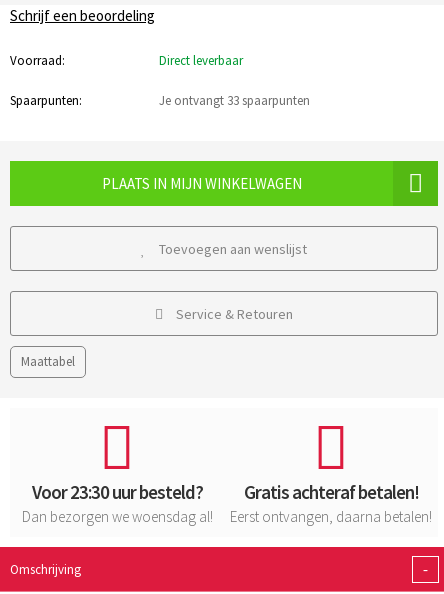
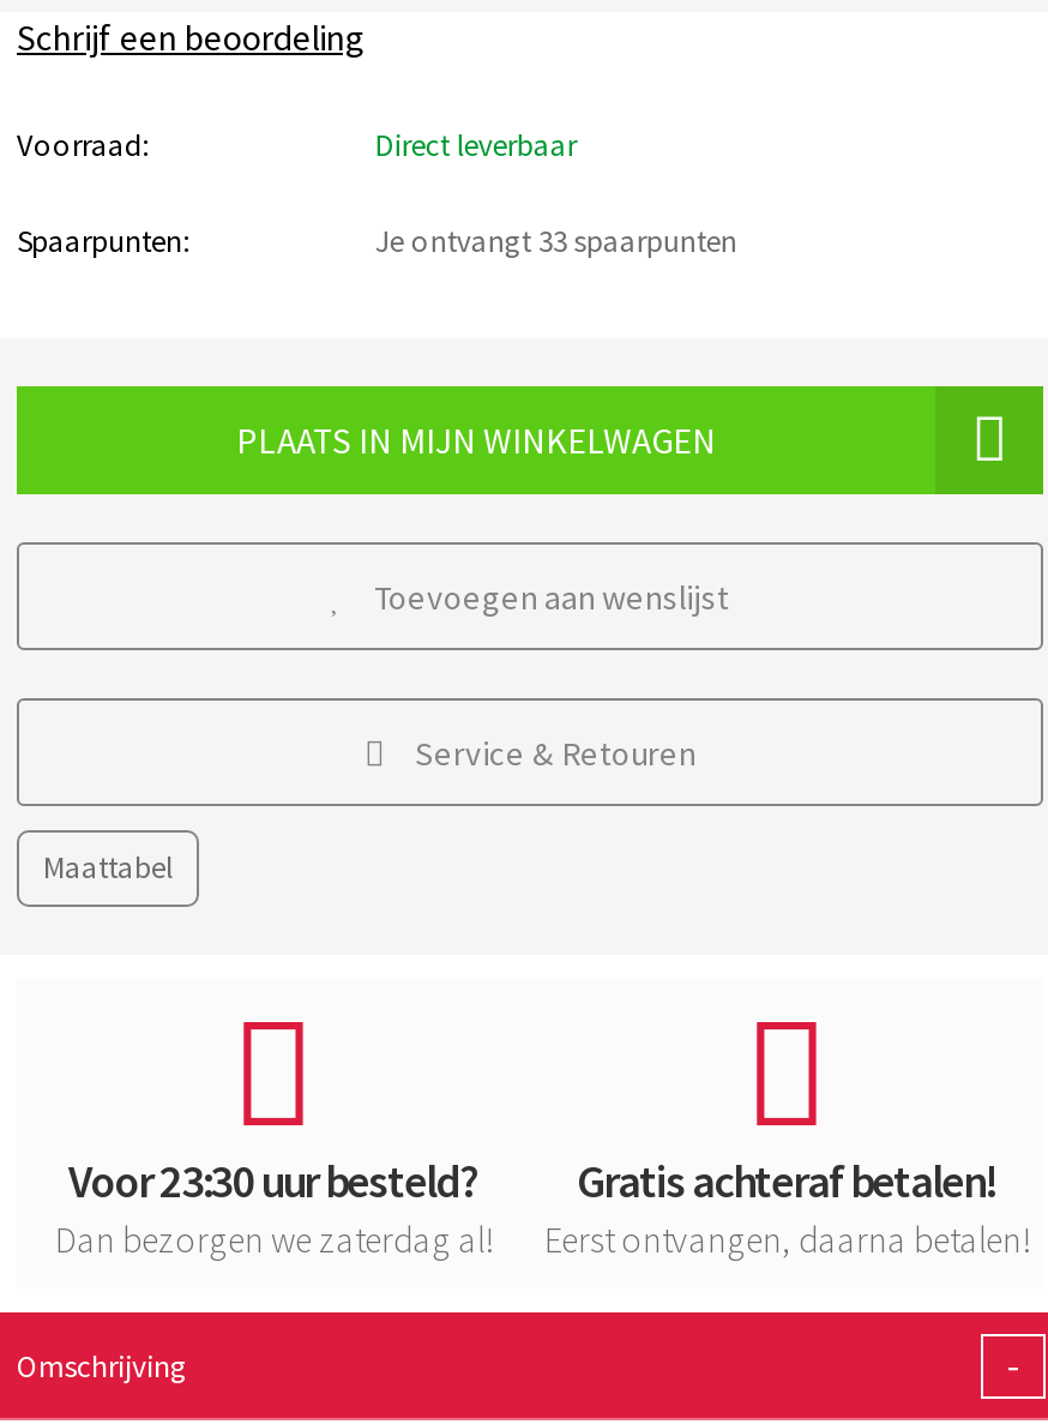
[21,507,212,526] Dan bezorgen we woensdag al! -> [55,1217,492,1262] Dan bezorgen we zaterdag al!

